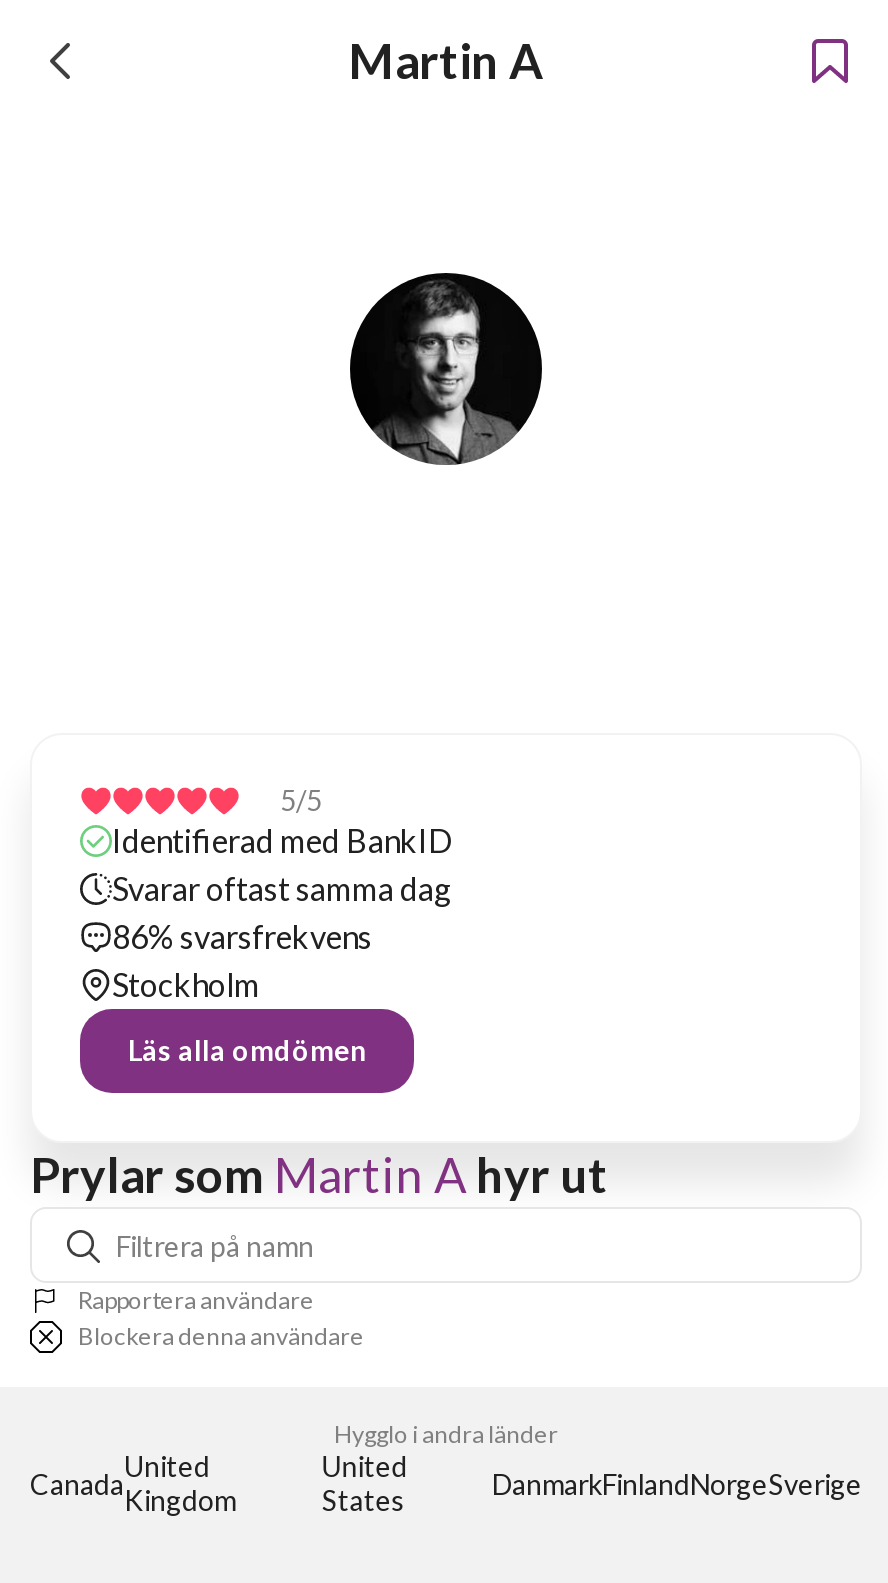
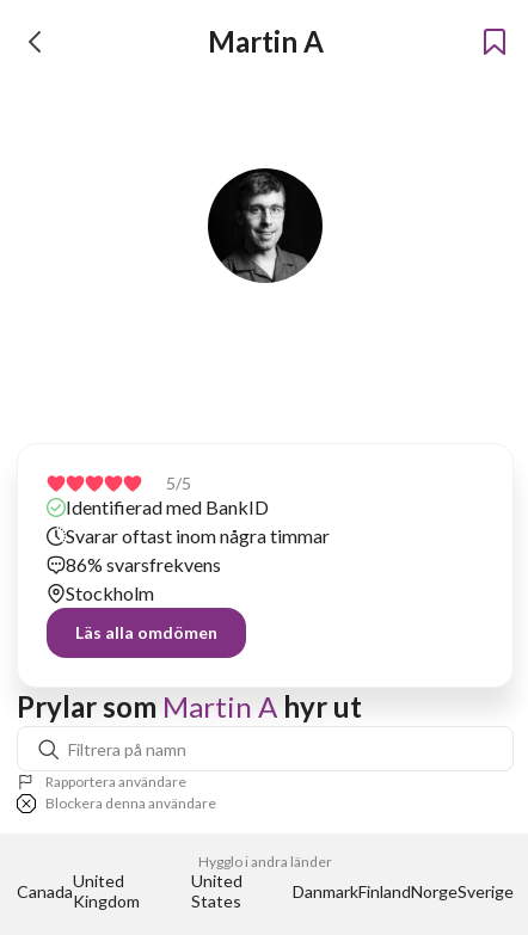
[112,869,452,907] Svarar oftast samma dag -> [66,524,330,547] Svarar oftast inom några timmar

